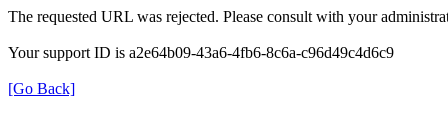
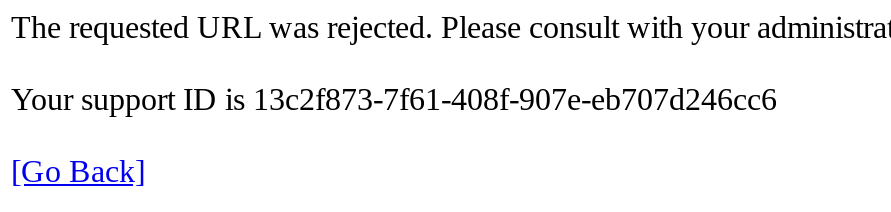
[8,44,394,61] Your support ID is a2e64b09-43a6-4fb6-8c6a-c96d49c4d6c9 -> [11,82,777,116] Your support ID is 13c2f873-7f61-408f-907e-eb707d246cc6

